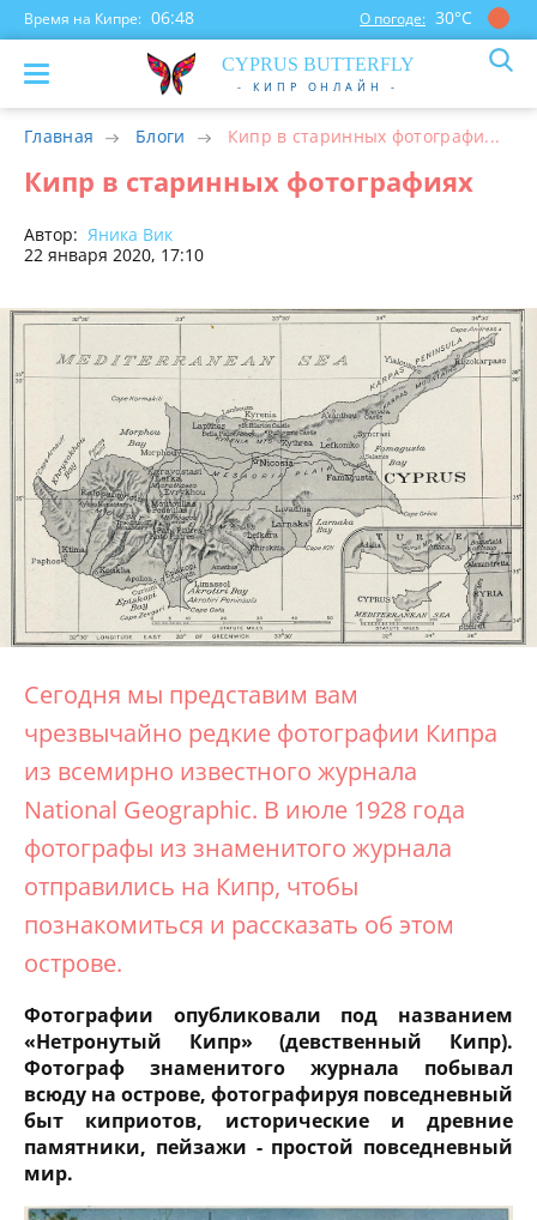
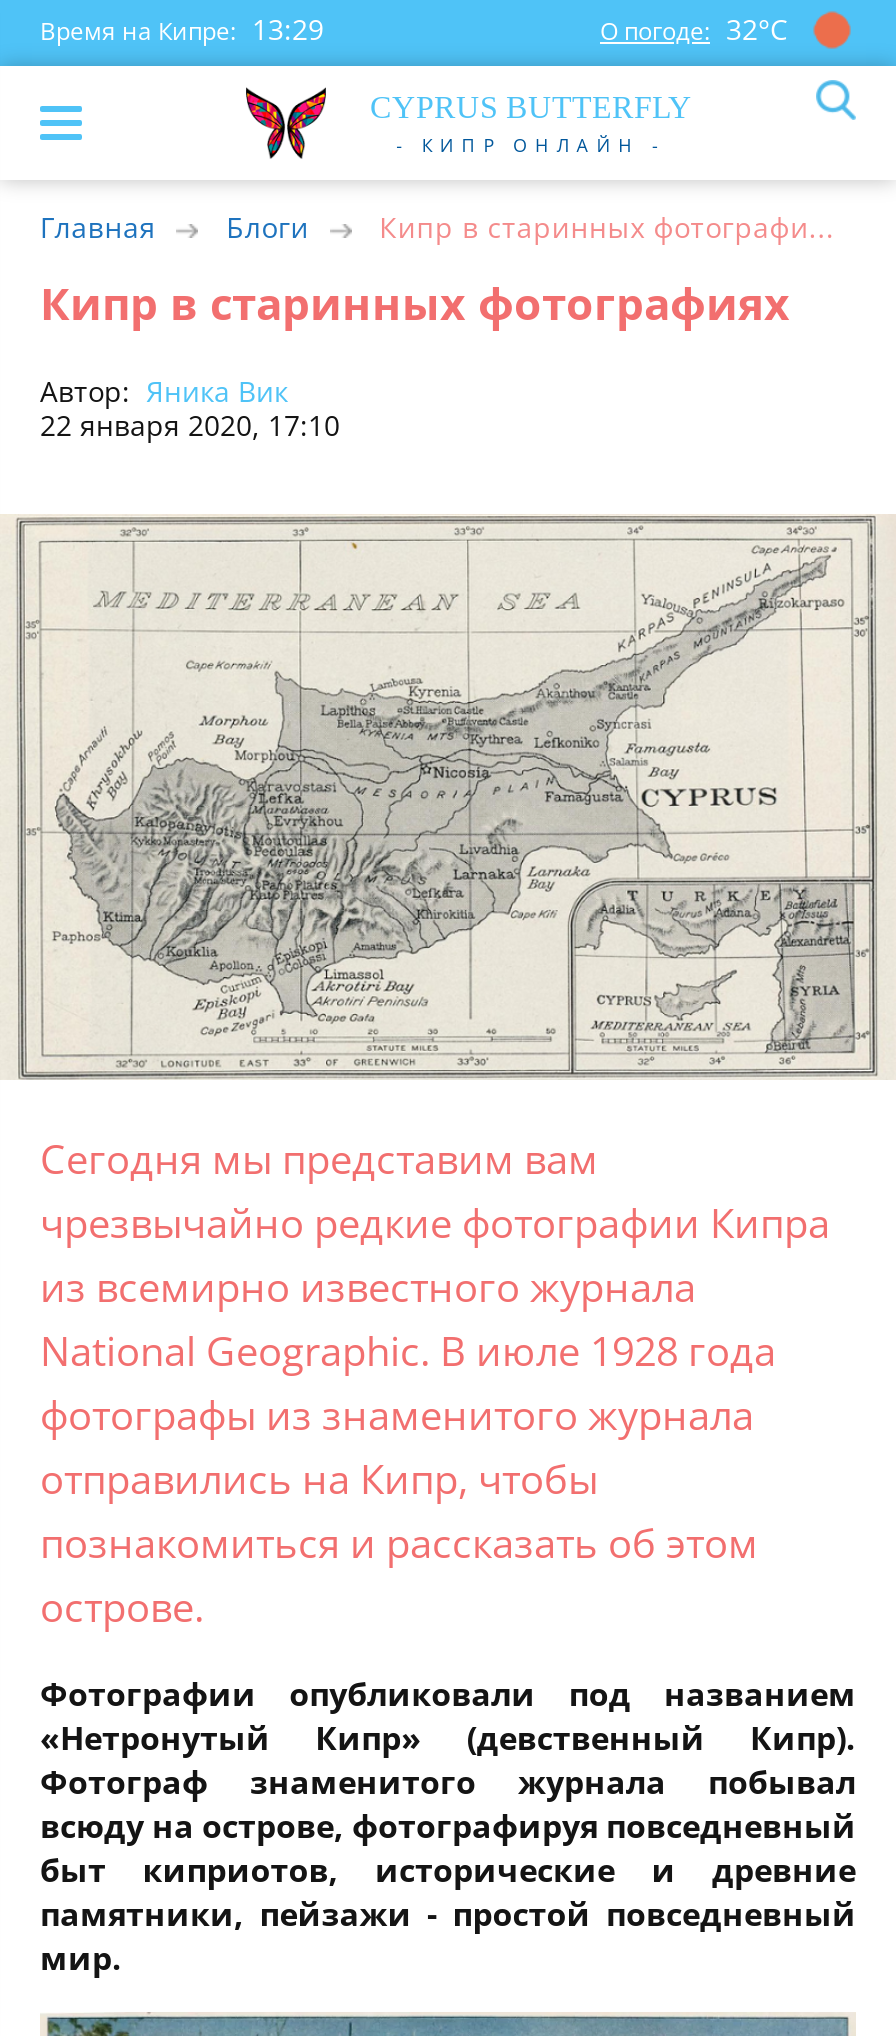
[24,6,194,29] Время на Кипре: 06:48 -> [40,10,324,48] Время на Кипре: 13:29
[360,6,472,29] О погоде: 30°С -> [600,10,788,48] О погоде: 32°С

